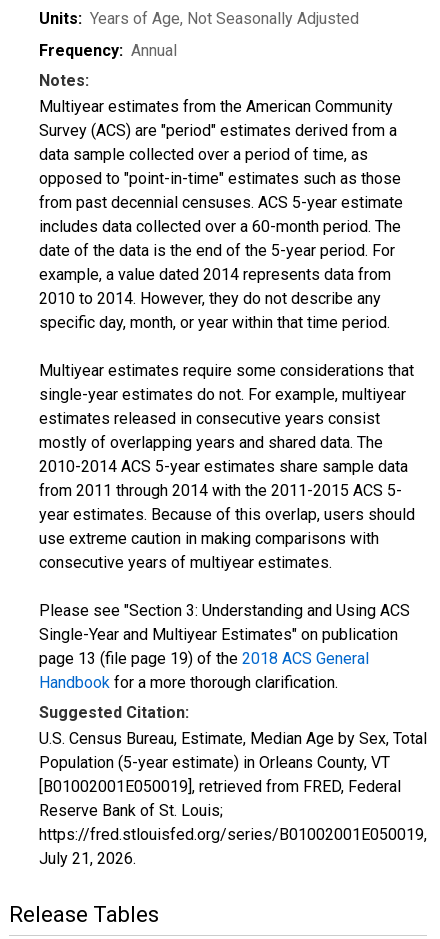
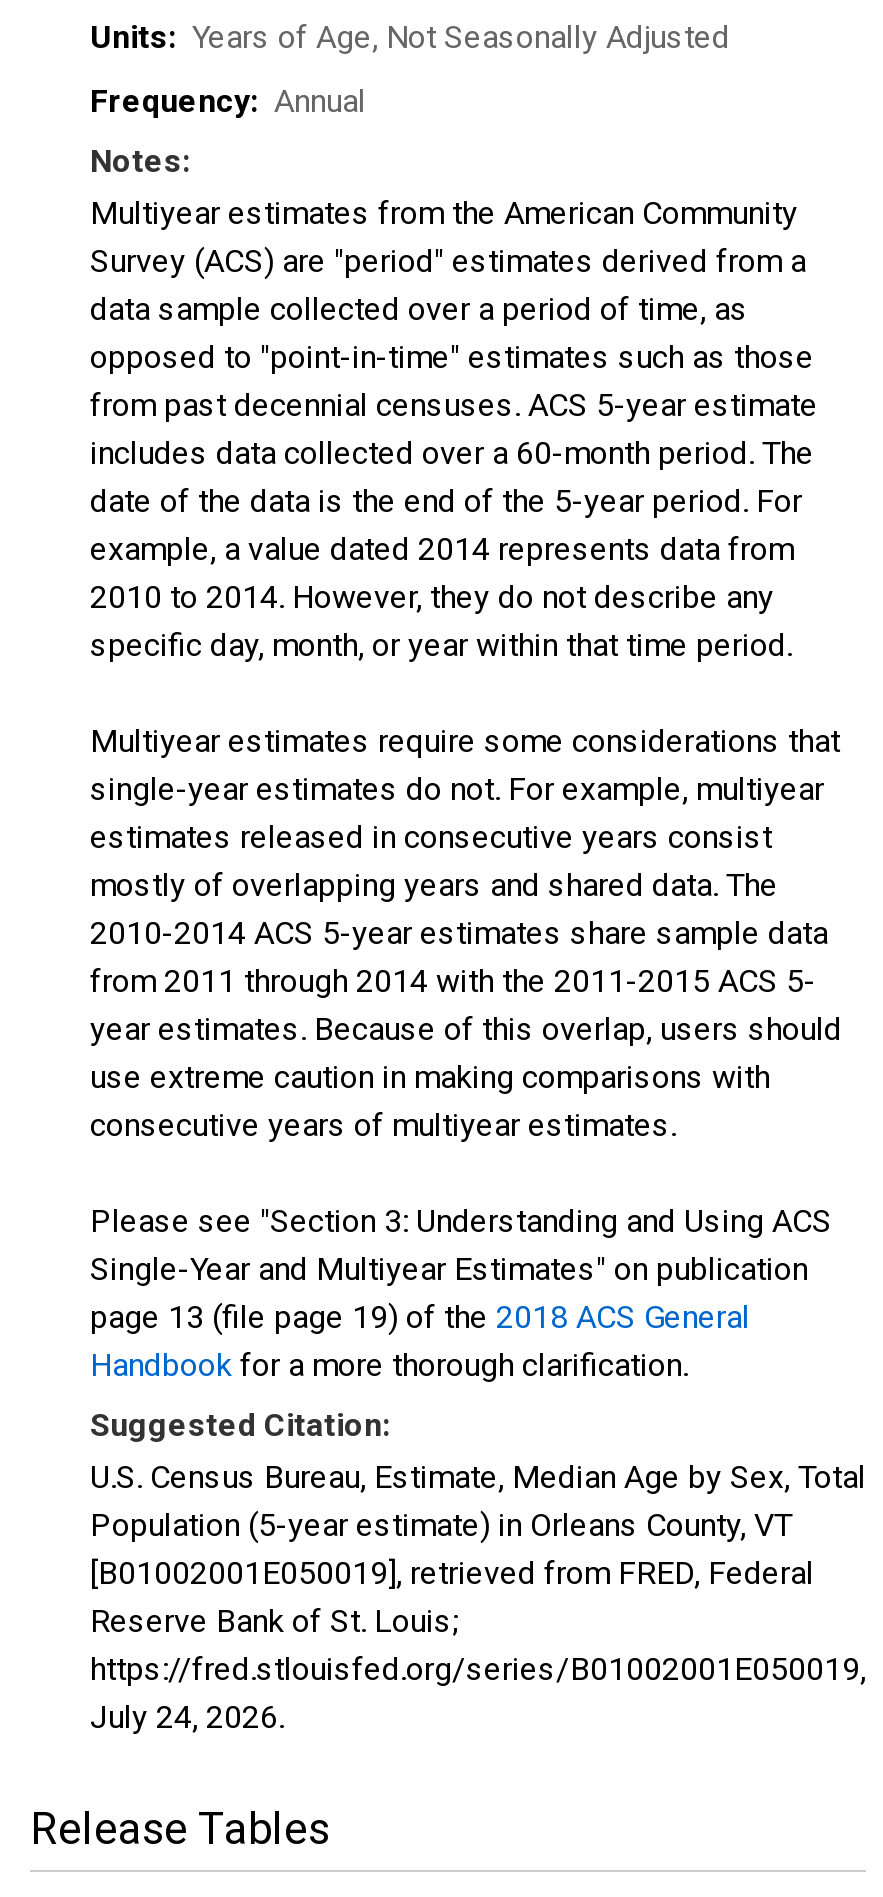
[39,849,136,868] July 21, 2026. -> [90,1698,284,1736] July 24, 2026.

